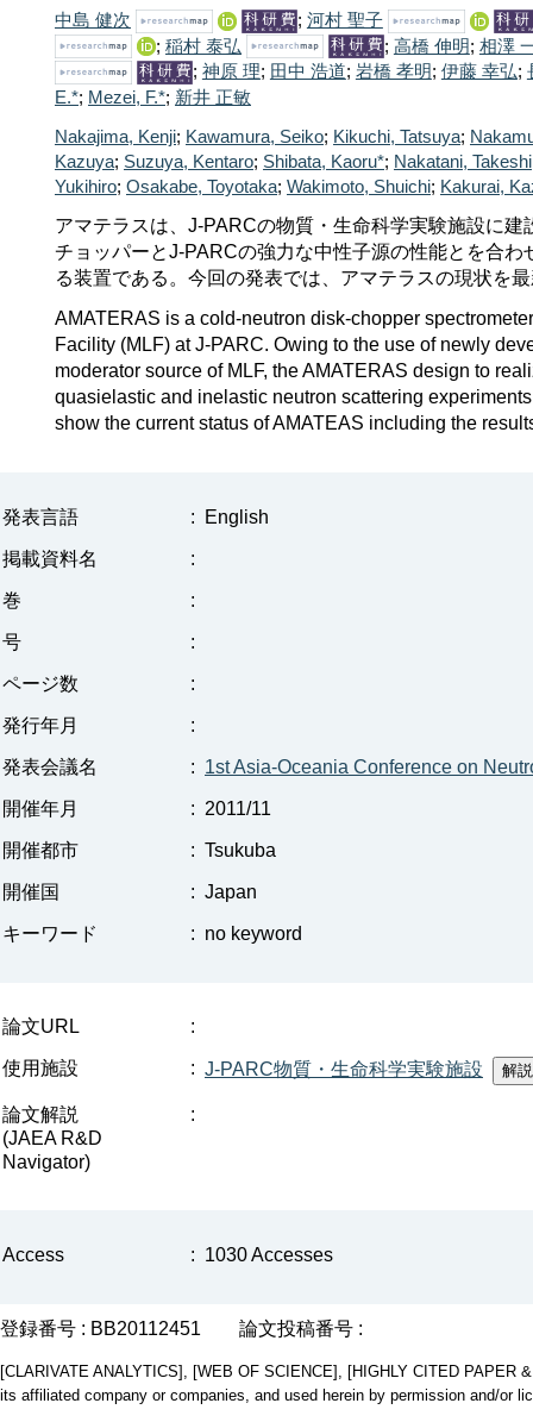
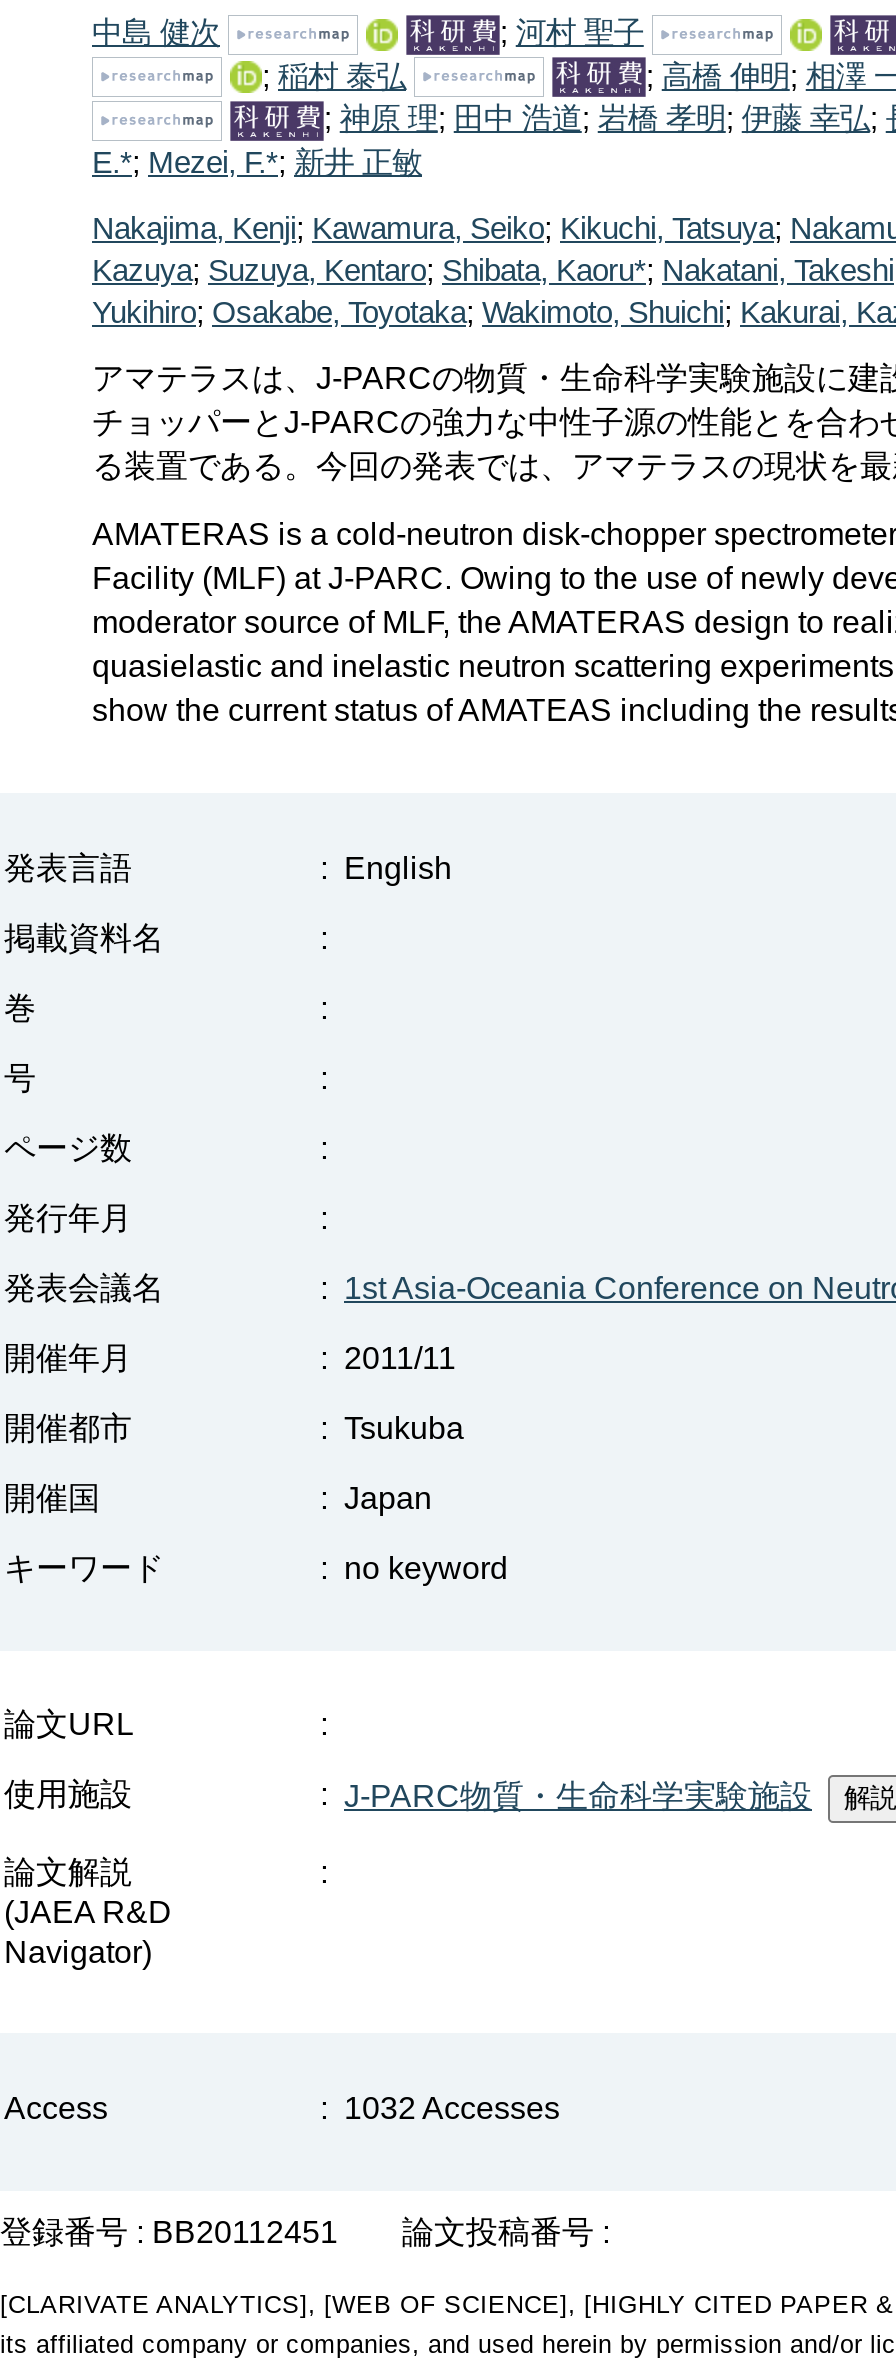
[190,1244,333,1264] : 1030 Accesses -> [320,2090,560,2124] : 1032 Accesses

